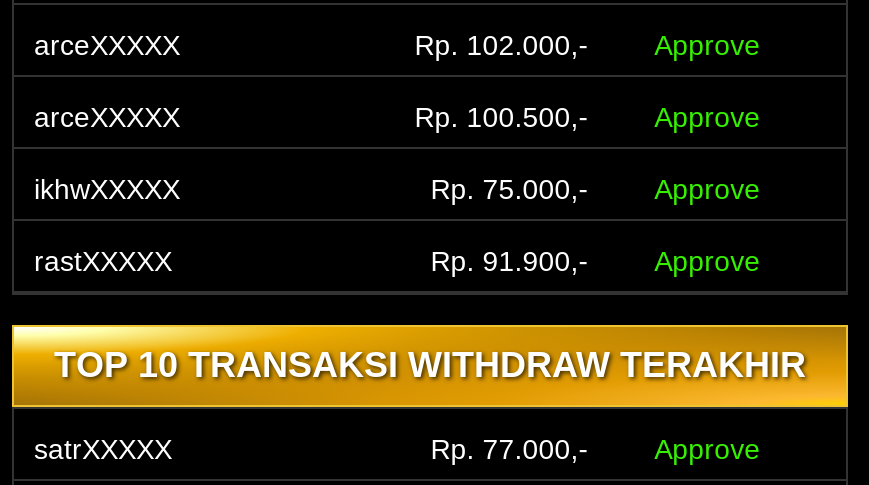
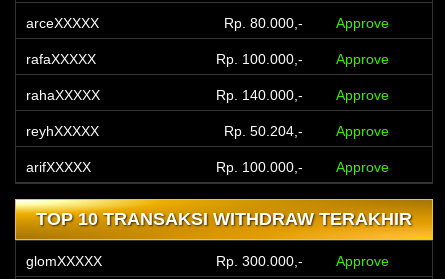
[414,28,588,60] Rp. 102.000,- -> [224,15,303,31] Rp. 80.000,-
[34,100,588,132] arceXXXXX | Rp. 100.500,- -> [26,51,303,67] rafaXXXXX | Rp. 100.000,-
[34,172,588,204] ikhwXXXXX | Rp. 75.000,- -> [26,87,303,103] rahaXXXXX | Rp. 140.000,-
[34,244,588,276] rastXXXXX | Rp. 91.900,- -> [26,123,389,175] reyhXXXXX | Rp. 50.204,- | Approve | arifXXXXX | Rp. 100.000,-
[34,432,588,464] satrXXXXX | Rp. 77.000,- -> [26,253,303,269] glomXXXXX | Rp. 300.000,-

